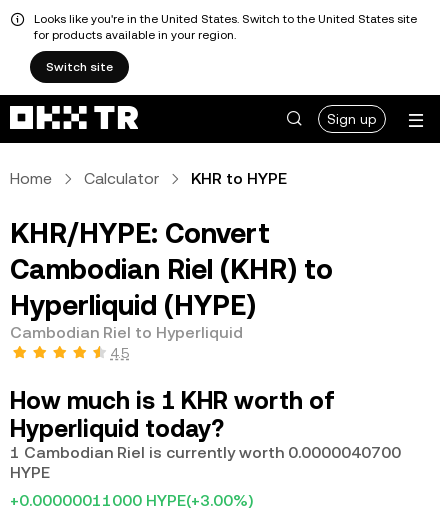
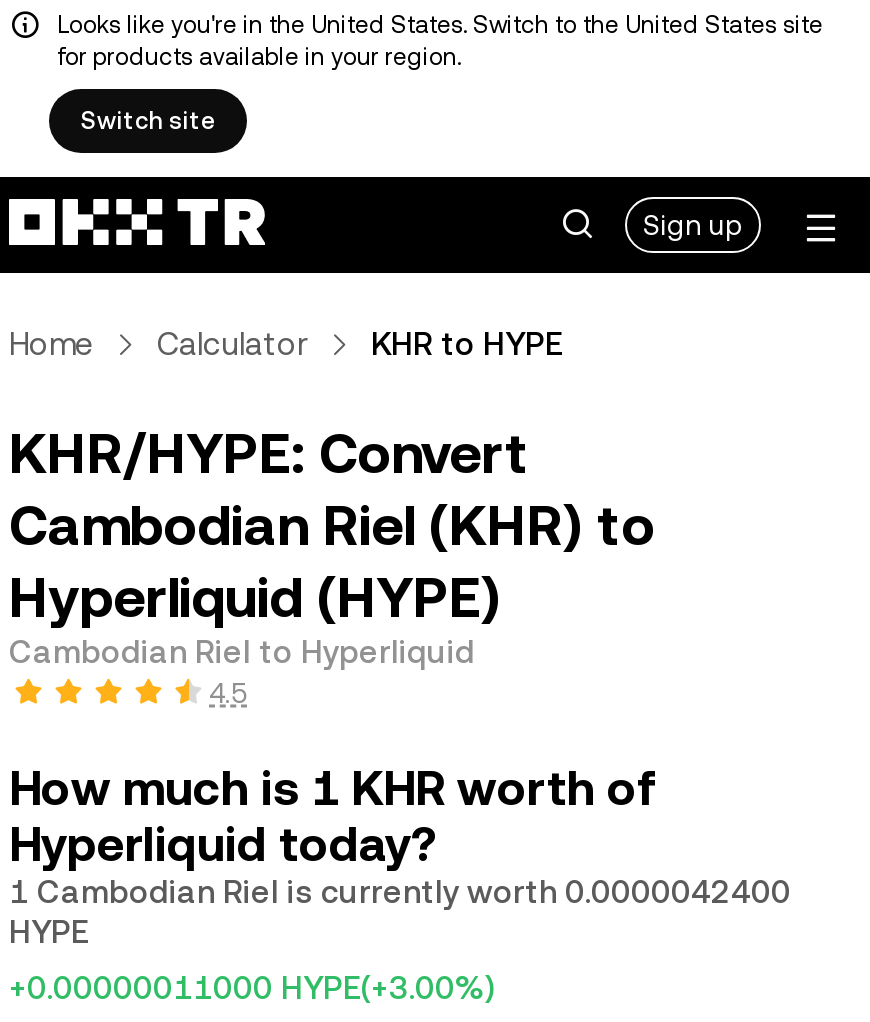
[10,443,401,462] 1 Cambodian Riel is currently worth 0.0000040700 -> [9,873,791,911] 1 Cambodian Riel is currently worth 0.0000042400

